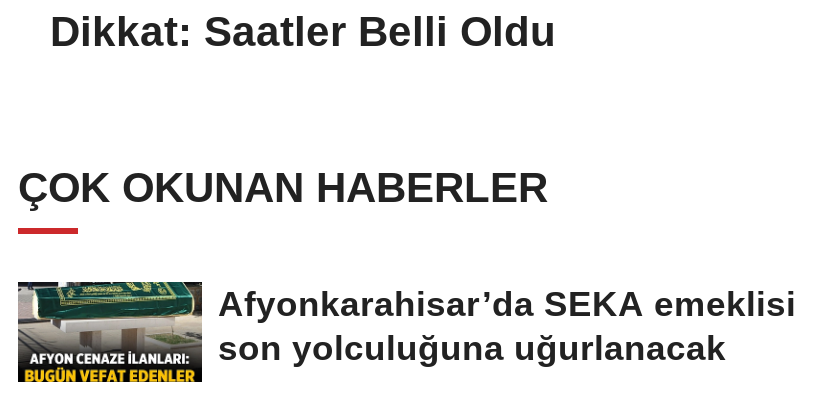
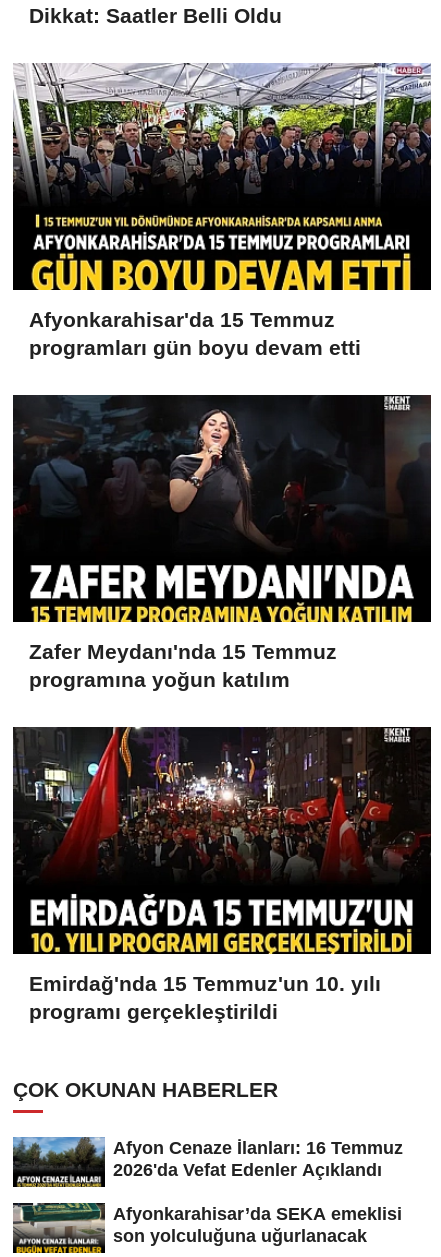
none -> [12,62,432,359] [image] | Afyonkarahisar'da 15 Temmuz | programları gün boyu devam etti
none -> [12,394,432,691] [image] | Zafer Meydanı'nda 15 Temmuz | programına yoğun katılım
none -> [12,726,432,1023] [image] | Emirdağ'nda 15 Temmuz'un 10. yılı | programı gerçekleştirildi
none -> [13,1136,403,1187] [image] | Afyon Cenaze İlanları: 16 Temmuz | 2026'da Vefat Edenler Açıklandı

